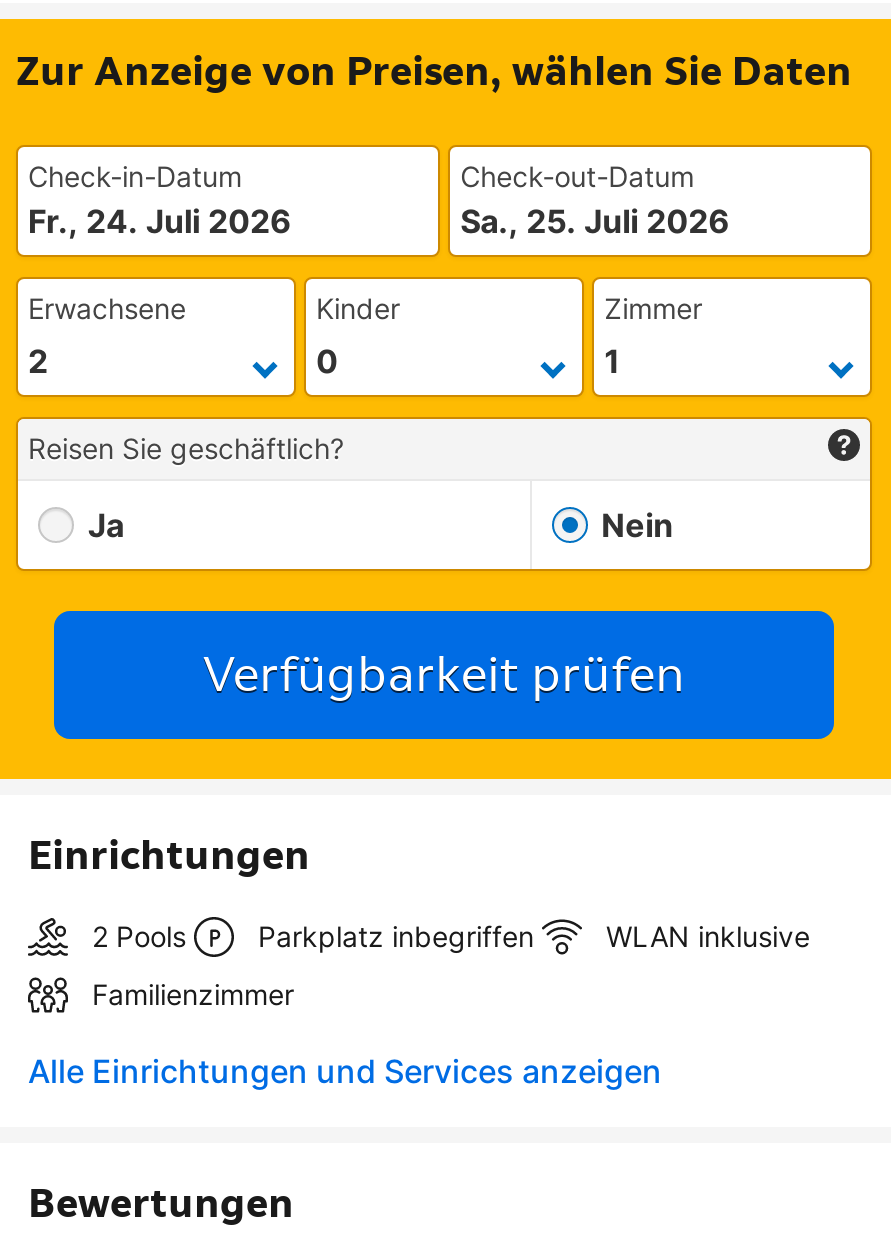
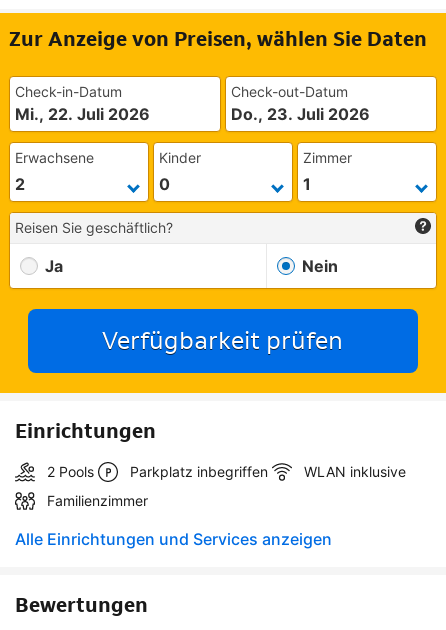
[28,201,292,241] Fr., 24. Juli 2026 -> [15,104,150,124] Mi., 22. Juli 2026
[460,201,730,241] Sa., 25. Juli 2026 -> [231,104,370,124] Do., 23. Juli 2026

